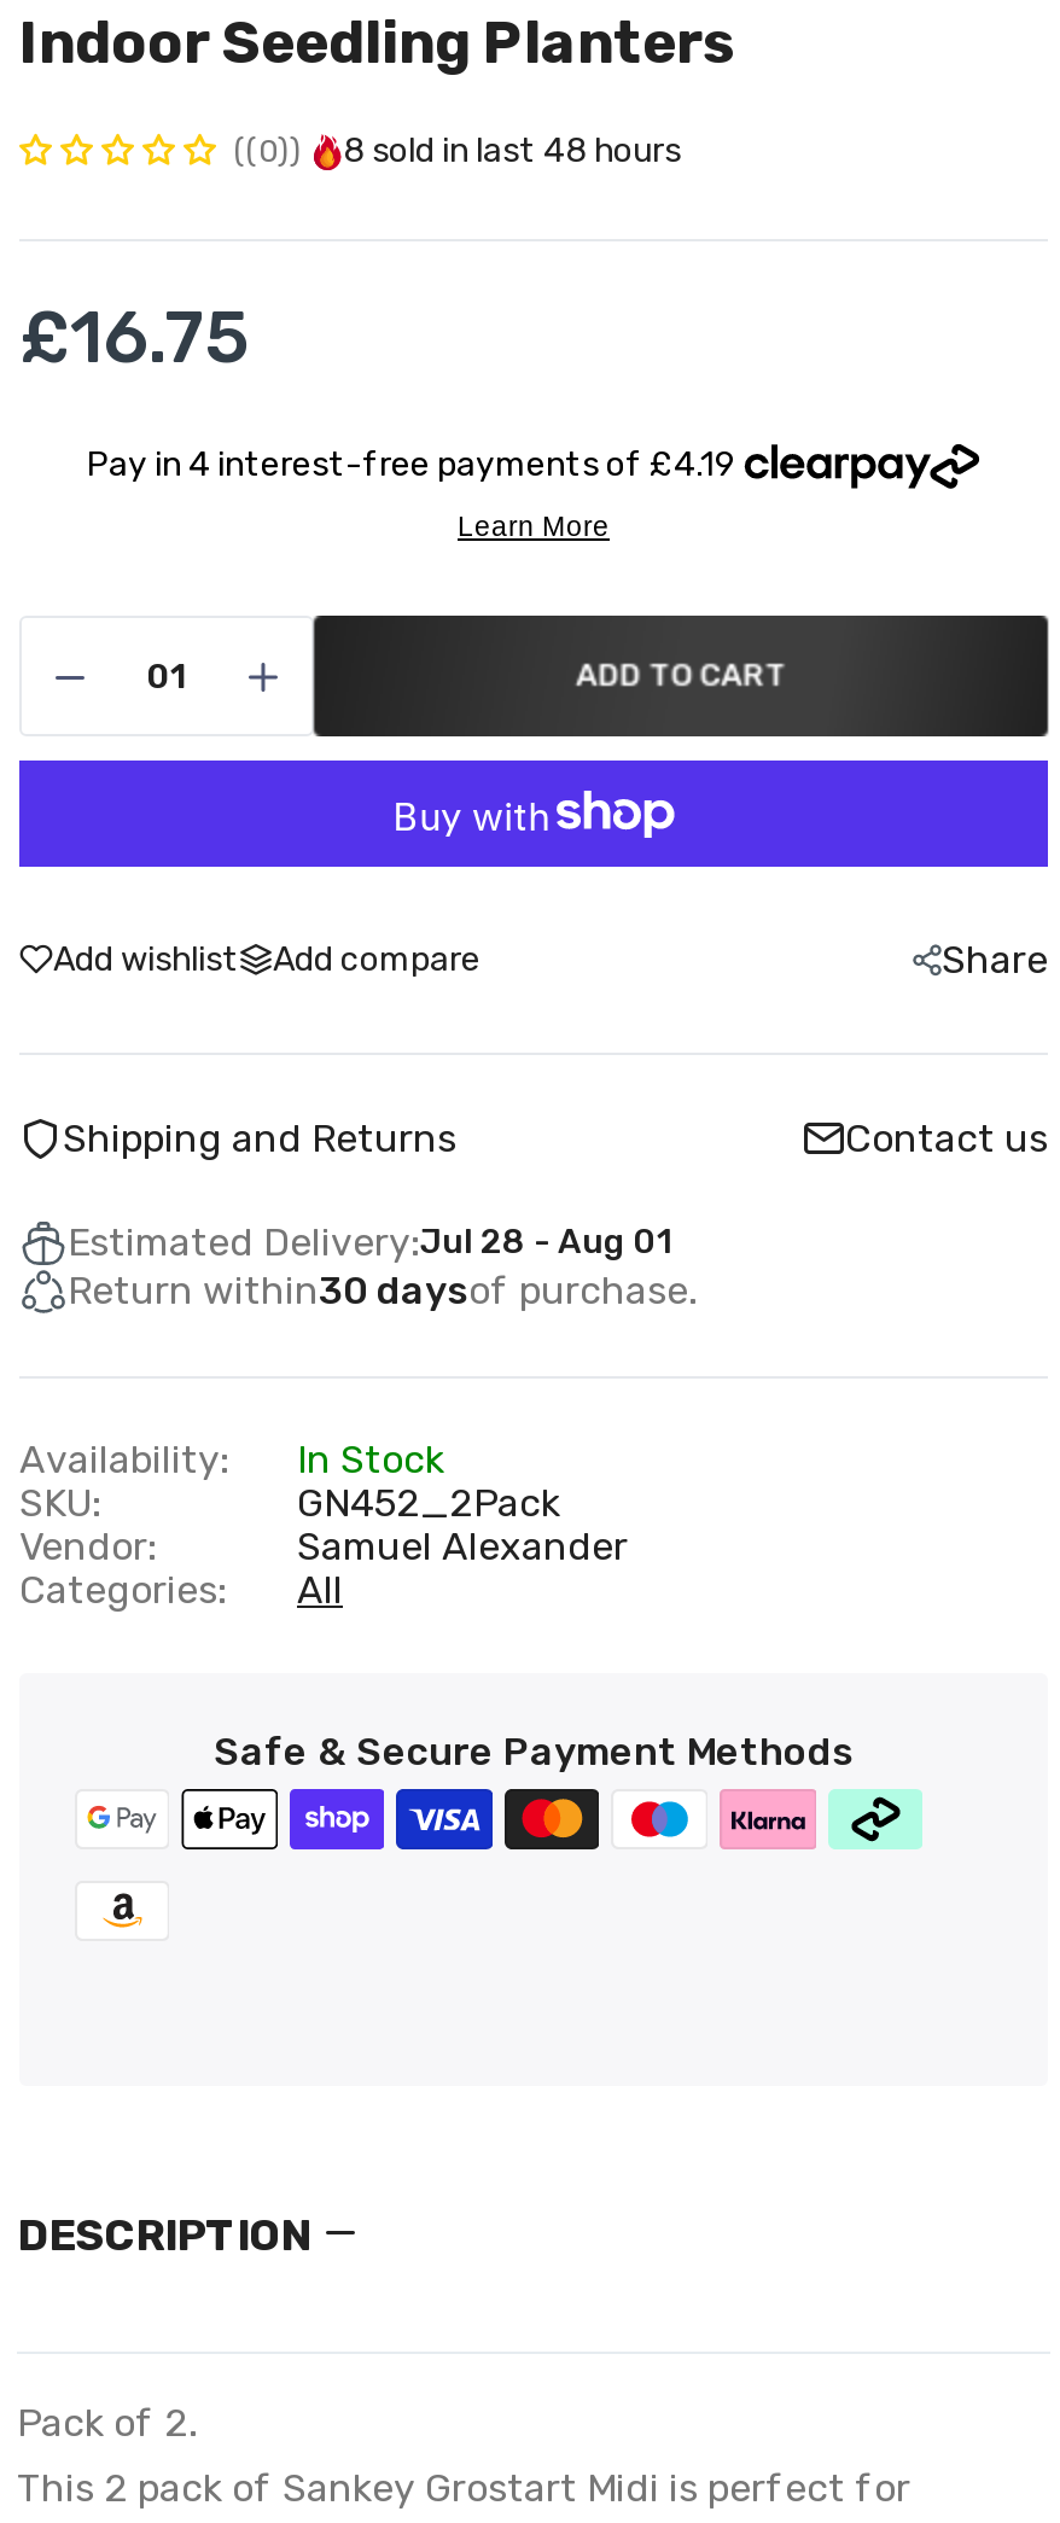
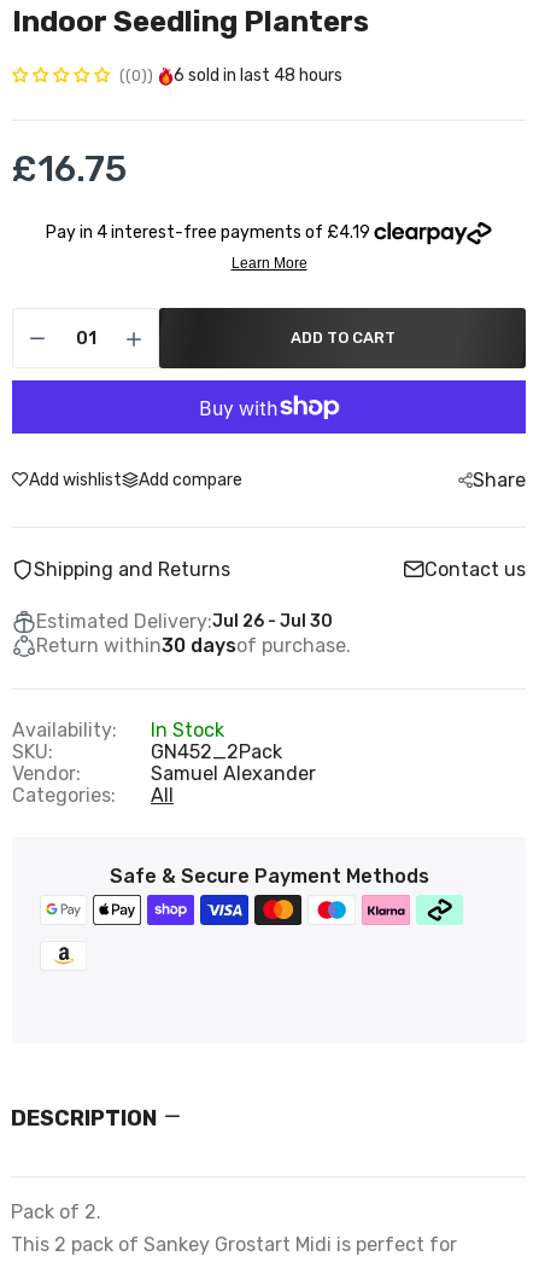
[343,130,681,171] 8 sold in last 48 hours -> [174,65,342,86] 6 sold in last 48 hours
[68,1219,674,1265] Estimated Delivery:Jul 28 - Aug 01 -> [36,610,333,633] Estimated Delivery:Jul 26 - Jul 30

